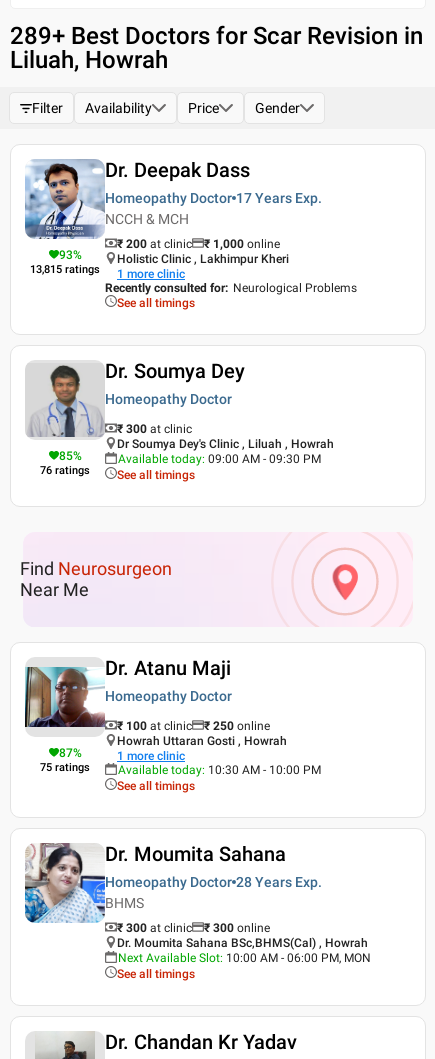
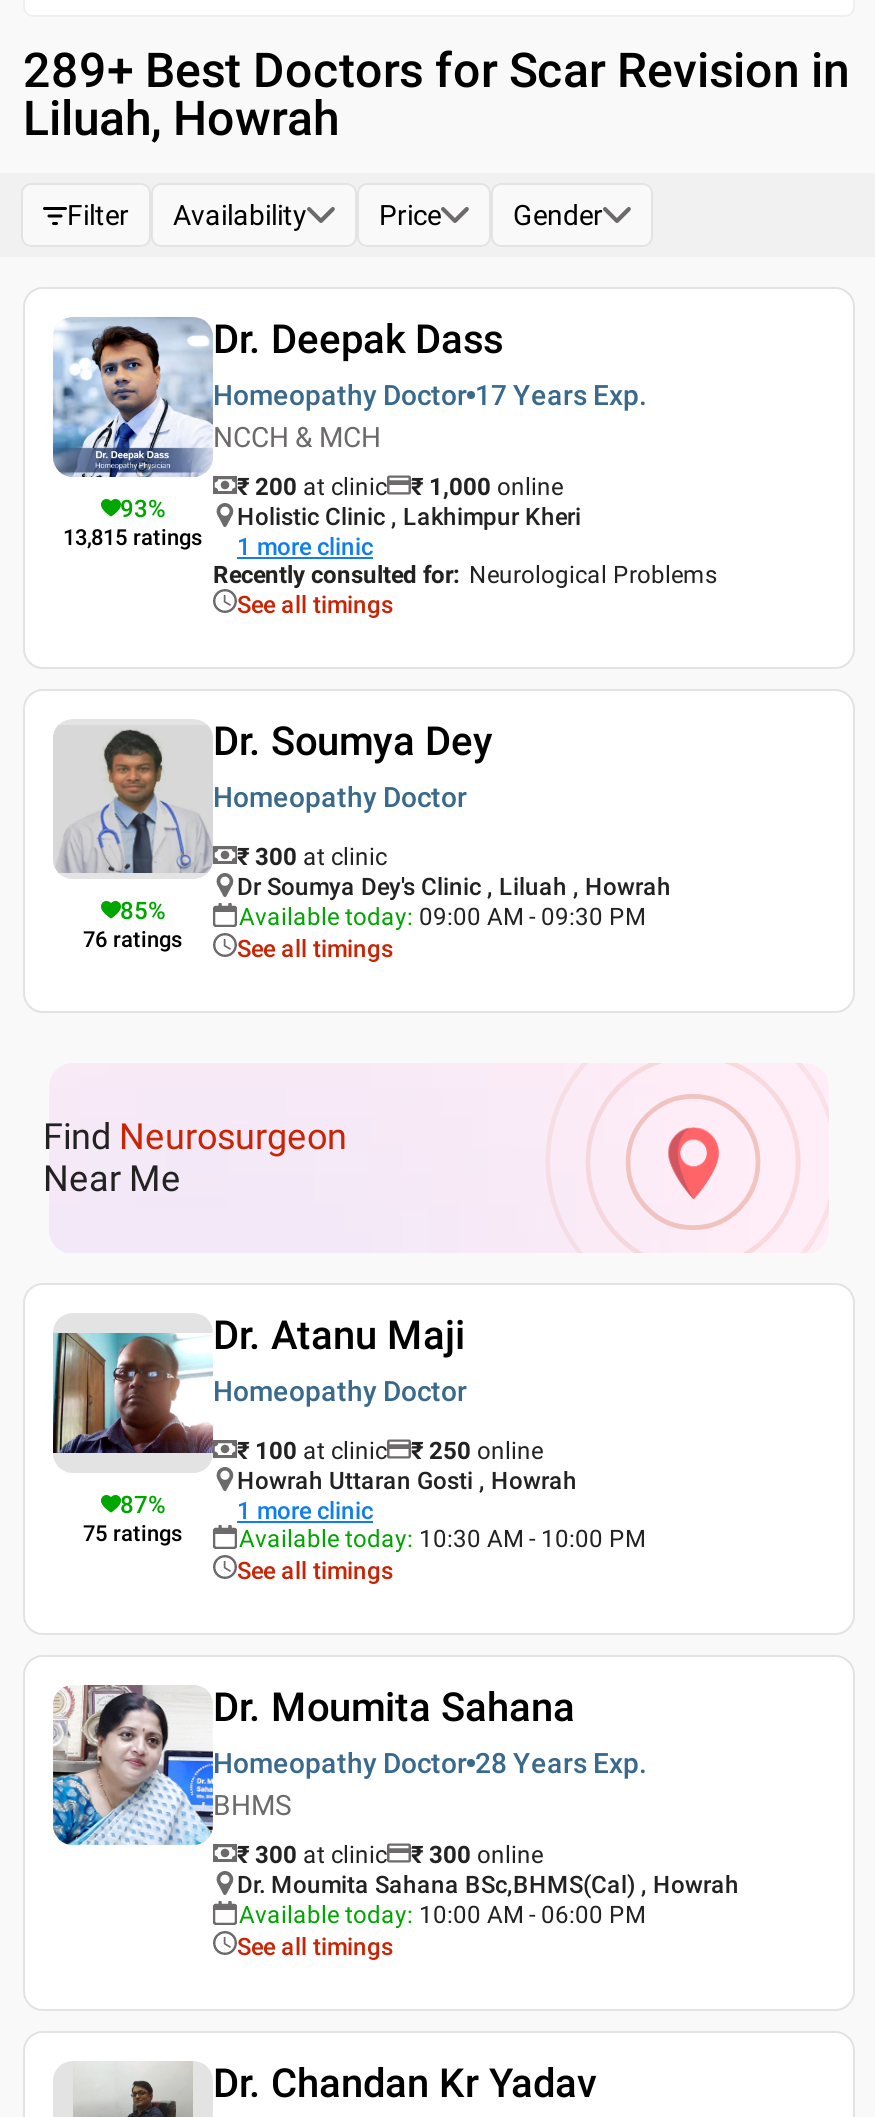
[118,950,371,964] Next Available Slot: 10:00 AM - 06:00 PM, MON -> [239,1900,645,1928] Available today: 10:00 AM - 06:00 PM

